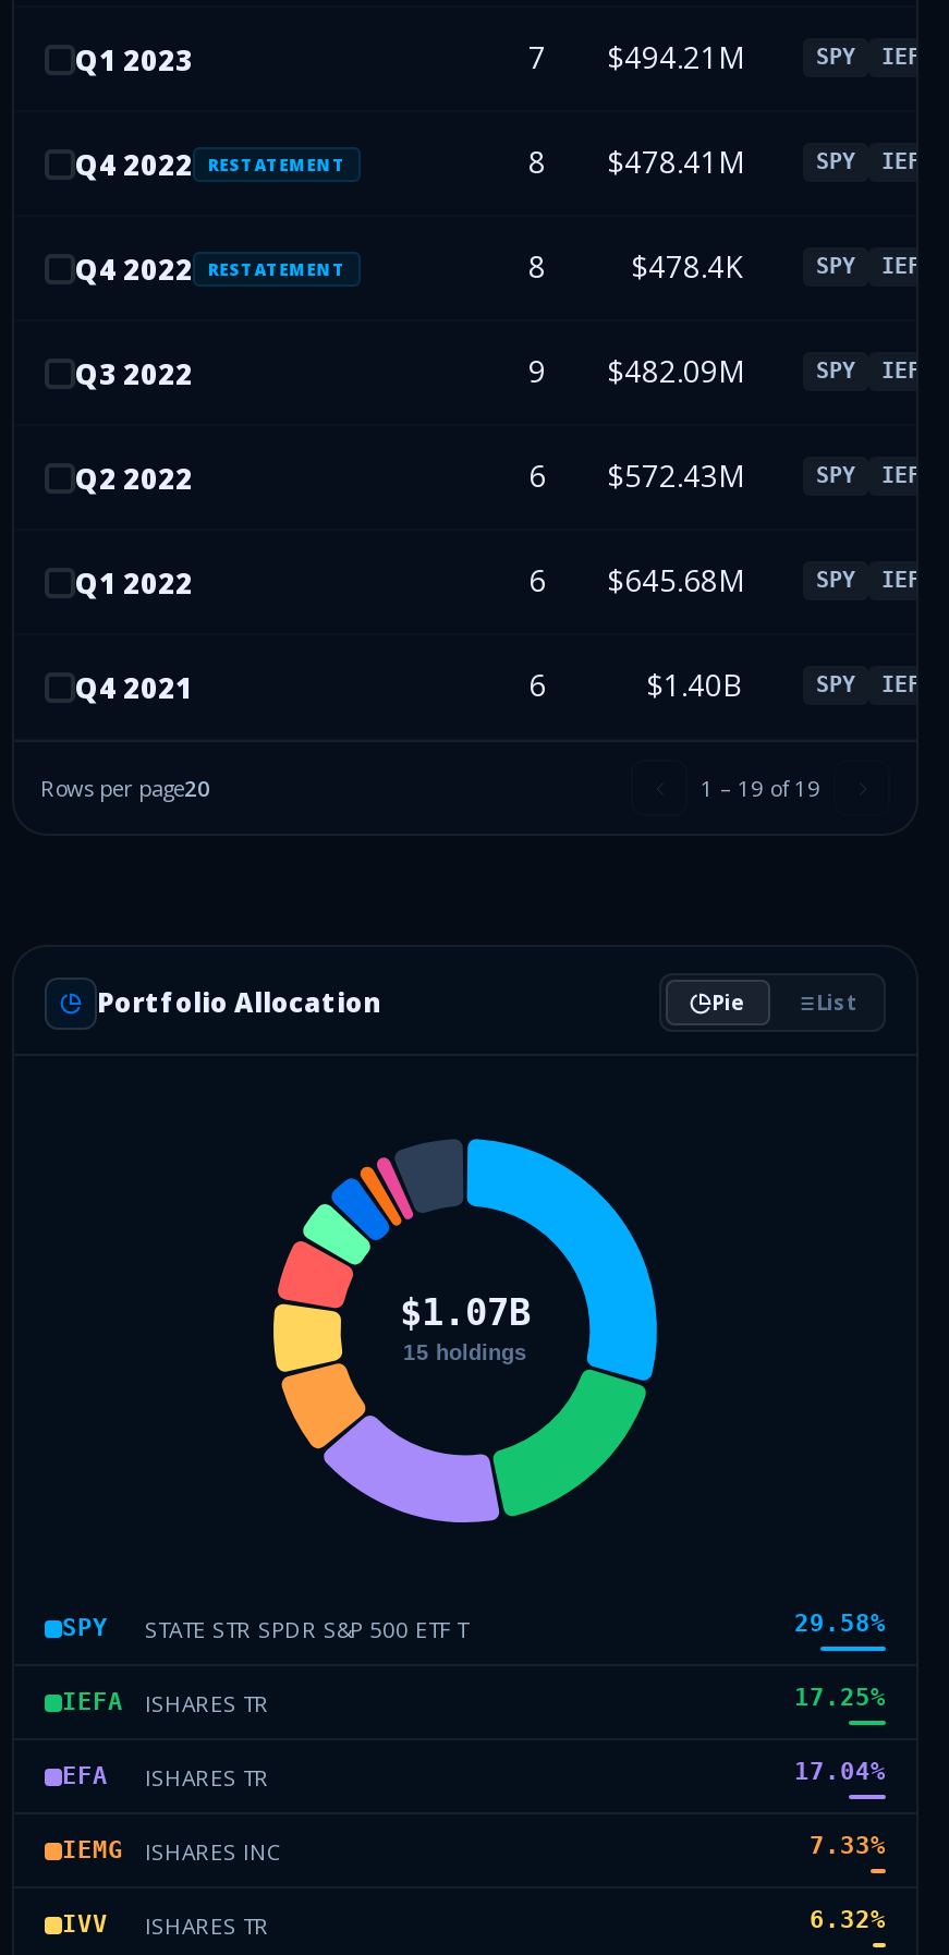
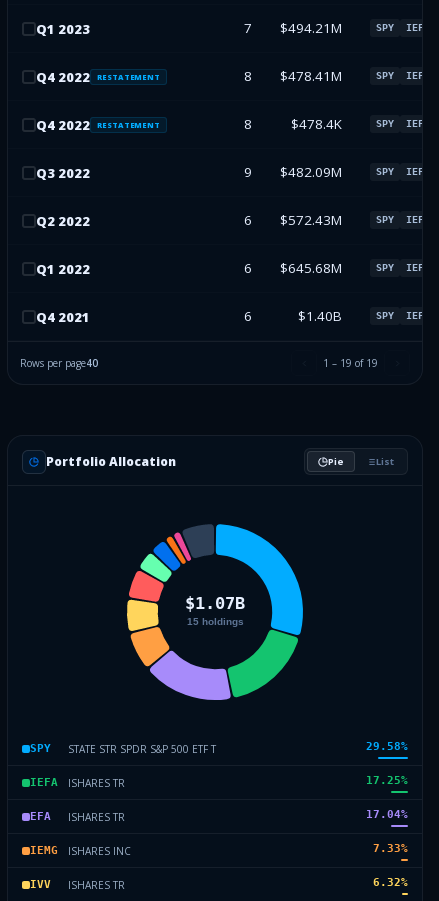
[40,773,210,803] Rows per page20 -> [20,356,98,370] Rows per page40

